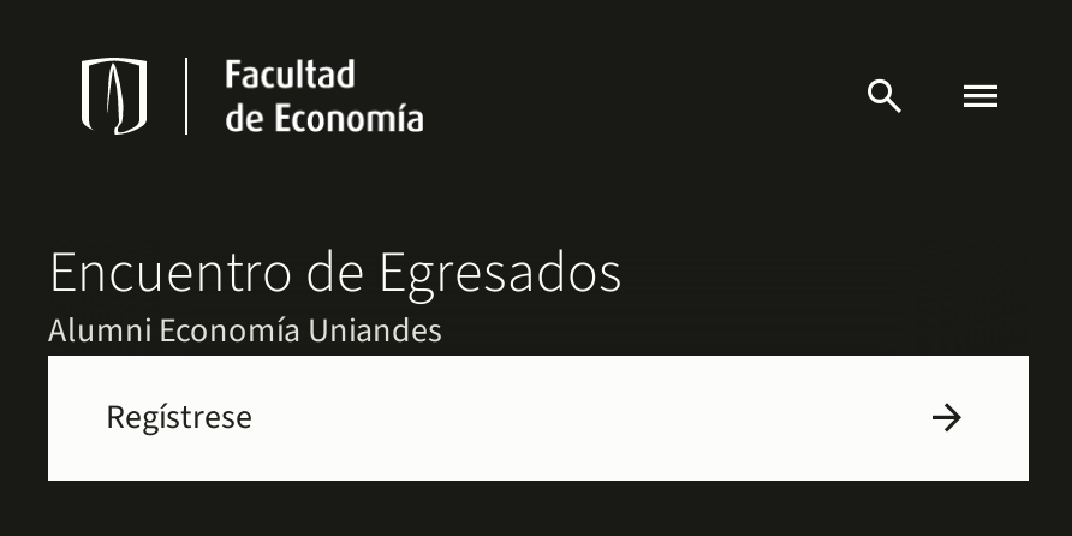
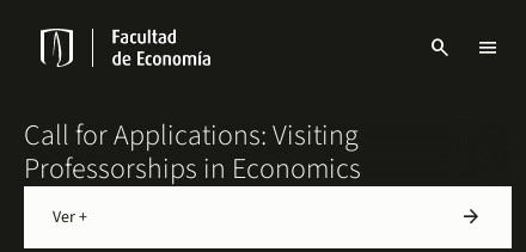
[48,231,623,442] Encuentro de Egresados | Alumni Economía Uniandes | Regístrese -> [24,115,361,229] Call for Applications: Visiting | Professorships in Economics | Ver +

